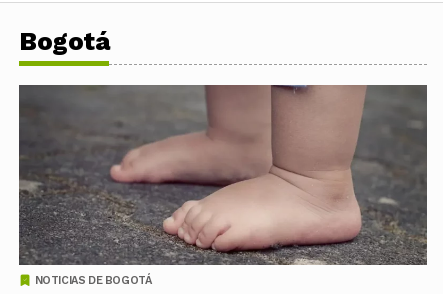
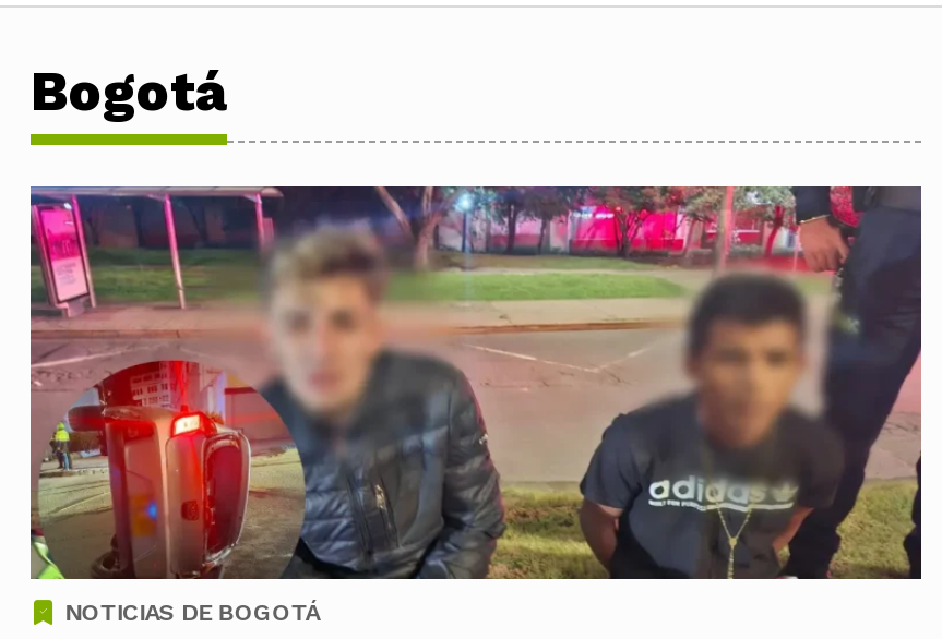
[18,84,428,266] [image] -> [28,184,921,581] [image]

